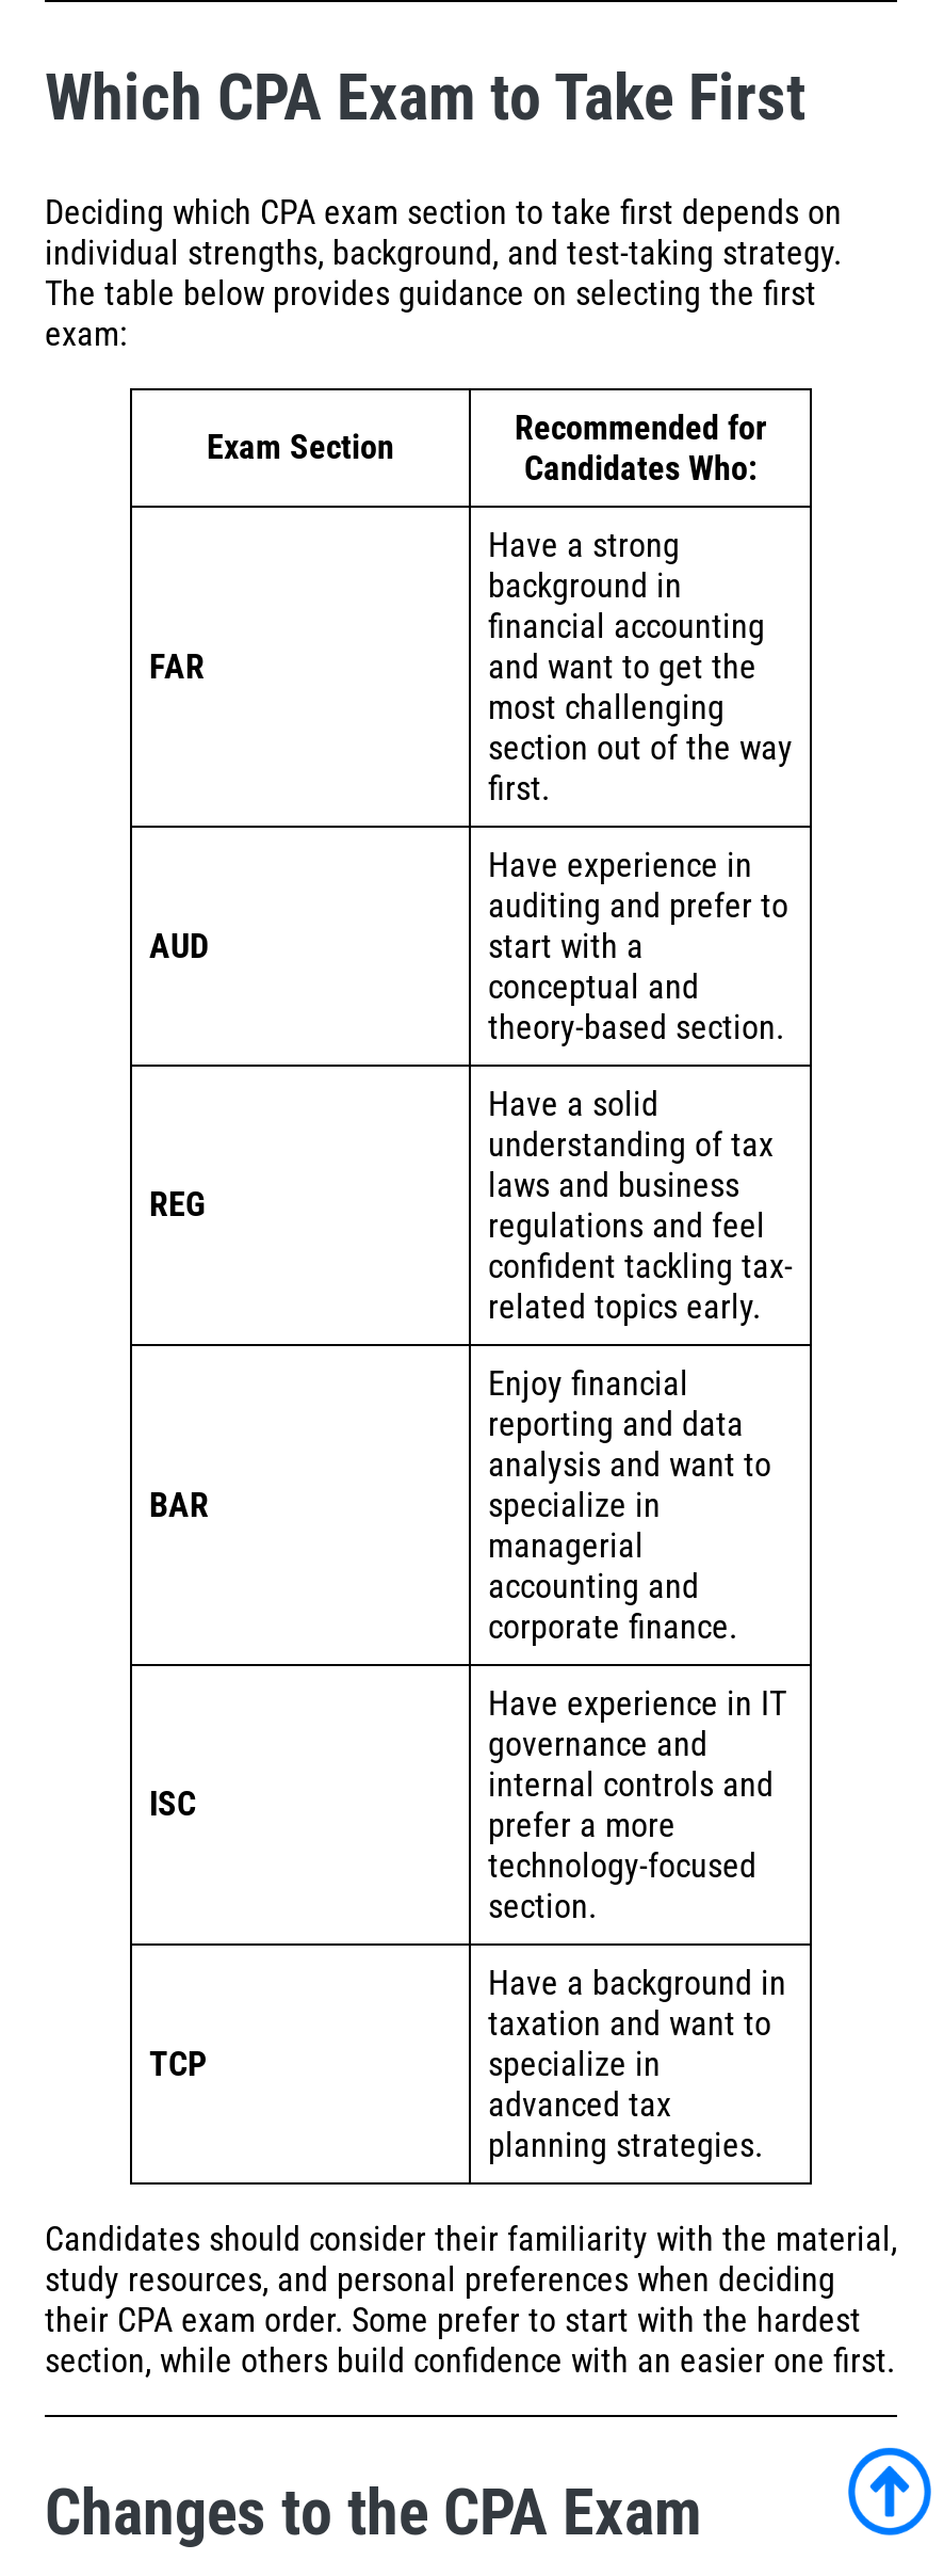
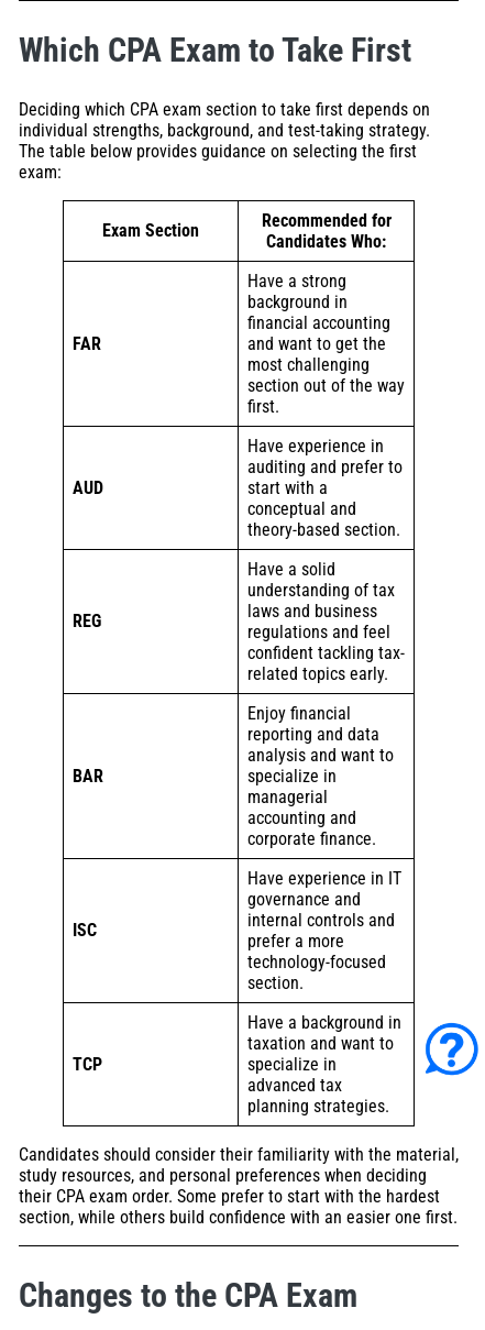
none -> [425,1022,480,1077] [image]
[846,2445,933,2539] [image] -> none

